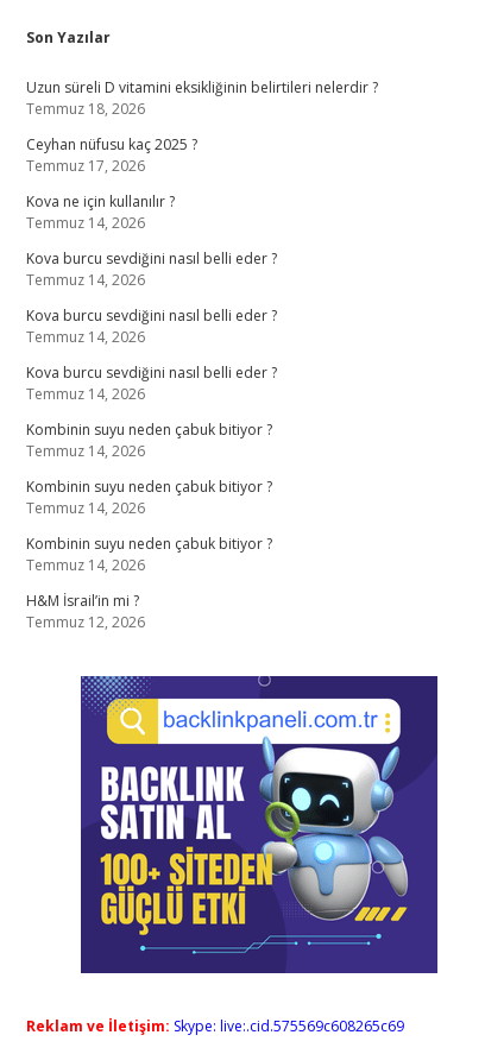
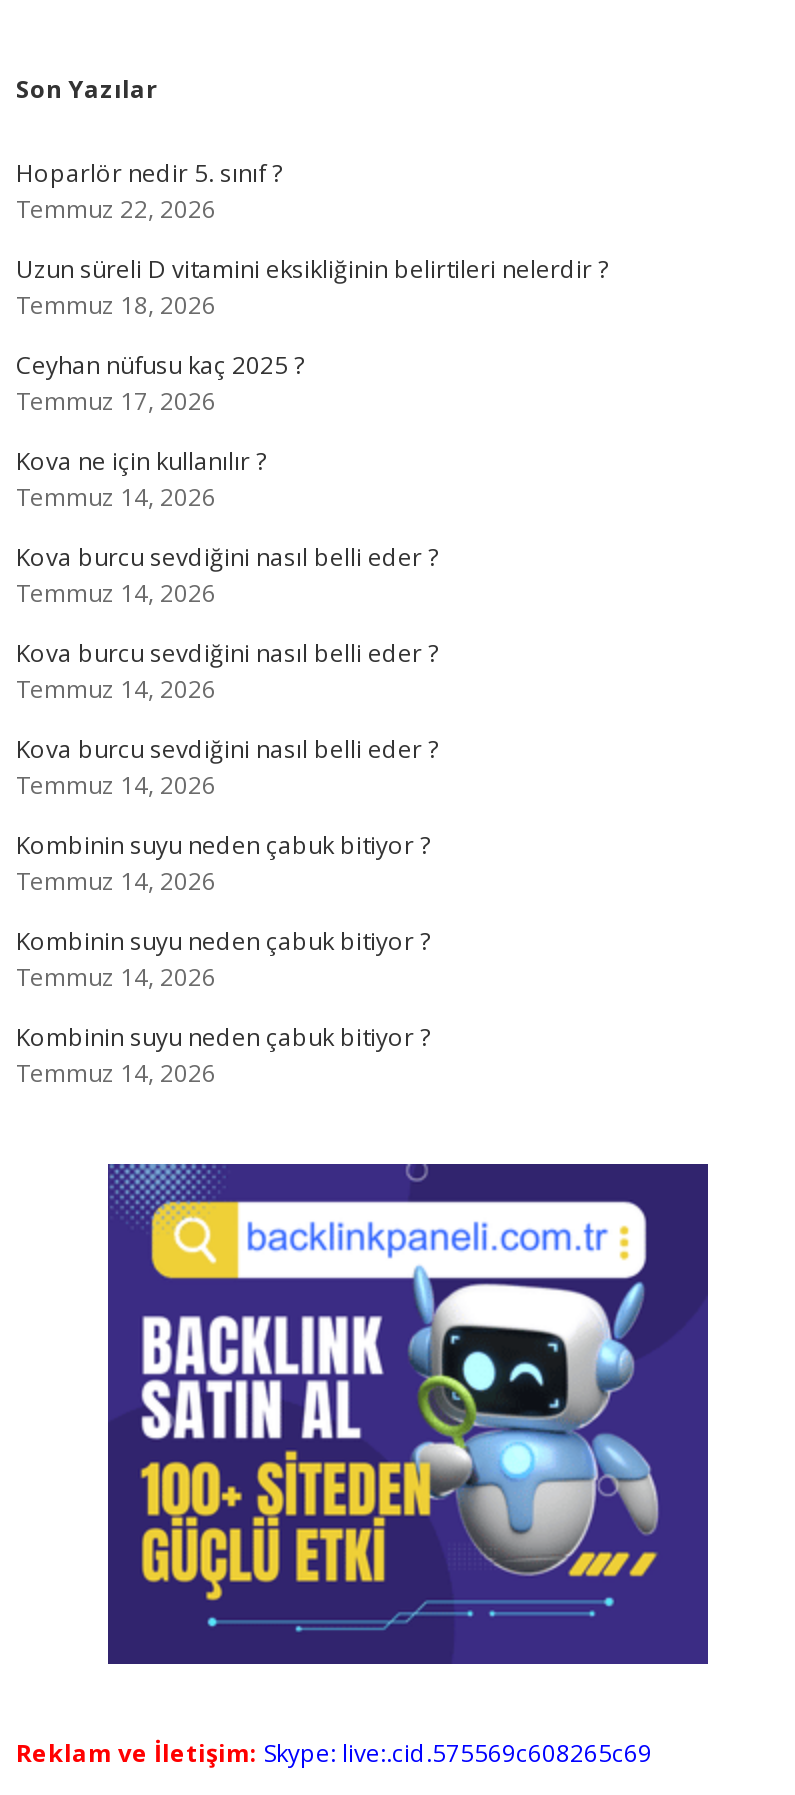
none -> [16,156,282,226] Hoparlör nedir 5. sınıf ? | Temmuz 22, 2026
moved [26,77,378,575] -> [16,252,608,1090]: Uzun süreli D vitamini eksikliğinin belirtileri nelerdir ? | Temmuz 18, 2026 | Ceyhan nüfusu kaç 2025 ? | ... | Kombinin suyu neden çabuk bitiyor ? | Temmuz 14, 2026
[26,591,145,632] H&M İsrail’in mi ? | Temmuz 12, 2026 -> none

